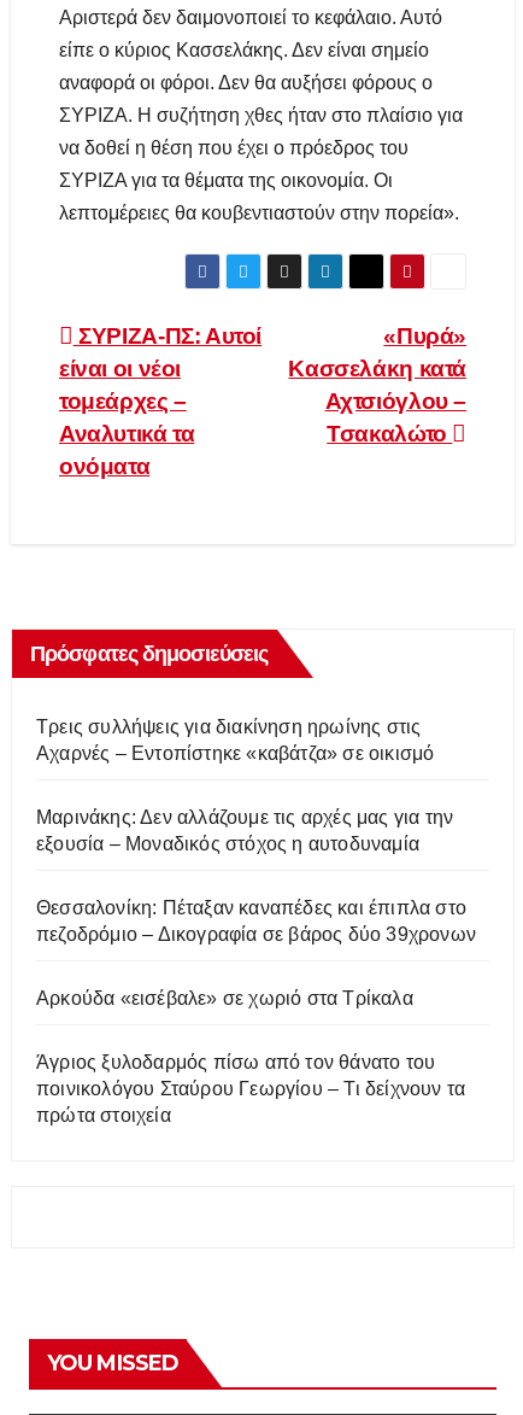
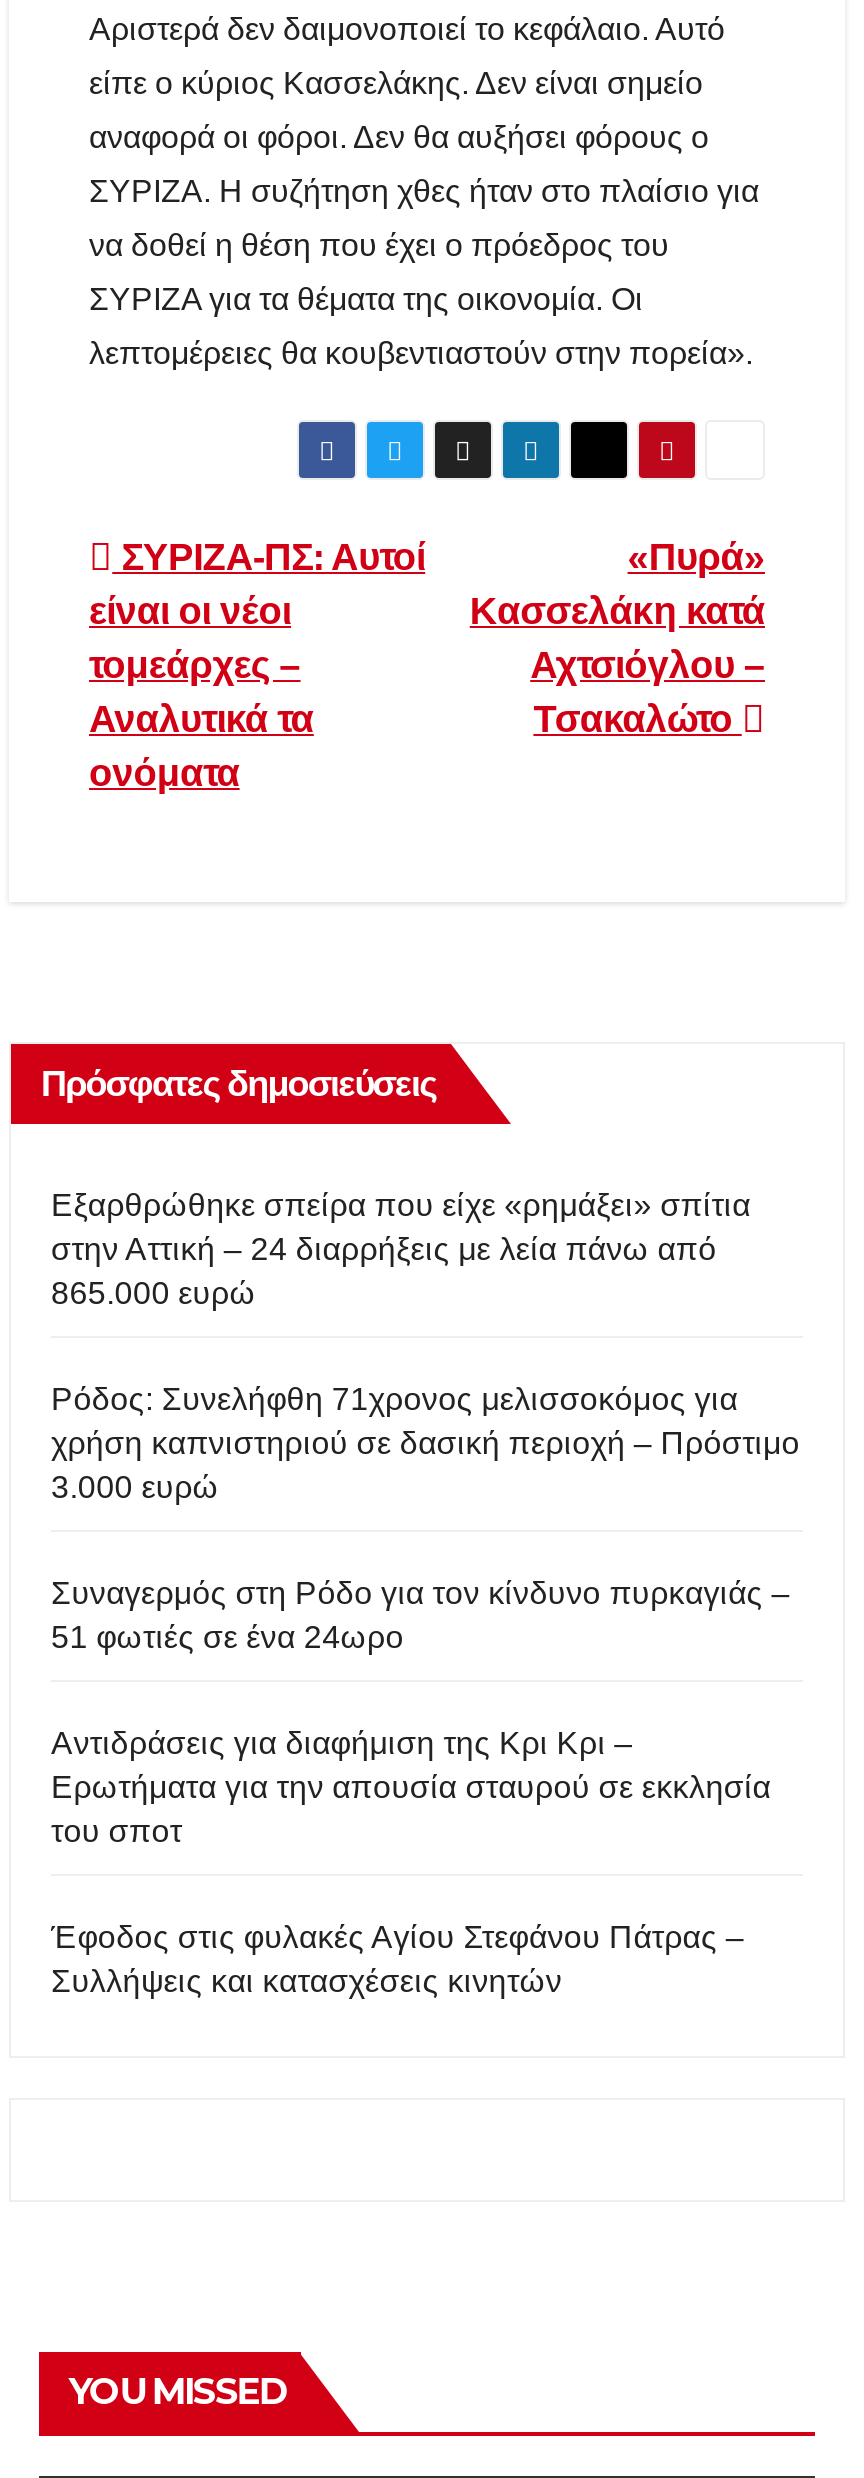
[36,717,434,764] Τρεις συλλήψεις για διακίνηση ηρωίνης στις | Αχαρνές – Εντοπίστηκε «καβάτζα» σε οικισμό -> [51,1189,751,1311] Εξαρθρώθηκε σπείρα που είχε «ρημάξει» σπίτια | στην Αττική – 24 διαρρήξεις με λεία πάνω από | 865.000 ευρώ
[36,808,453,855] Μαρινάκης: Δεν αλλάζουμε τις αρχές μας για την | εξουσία – Μοναδικός στόχος η αυτοδυναμία -> [51,1383,800,1505] Ρόδος: Συνελήφθη 71χρονος μελισσοκόμος για | χρήση καπνιστηριού σε δασική περιοχή – Πρόστιμο | 3.000 ευρώ
[36,898,476,945] Θεσσαλονίκη: Πέταξαν καναπέδες και έπιπλα στο | πεζοδρόμιο – Δικογραφία σε βάρος δύο 39χρονων -> [51,1577,790,1655] Συναγερμός στη Ρόδο για τον κίνδυνο πυρκαγιάς – | 51 φωτιές σε ένα 24ωρο
[36,988,413,1009] Αρκούδα «εισέβαλε» σε χωριό στα Τρίκαλα -> [51,1727,771,1849] Αντιδράσεις για διαφήμιση της Κρι Κρι – | Ερωτήματα για την απουσία σταυρού σε εκκλησία | του σποτ
[36,1052,465,1126] Άγριος ξυλοδαρμός πίσω από τον θάνατο του | ποινικολόγου Σταύρου Γεωργίου – Τι δείχνουν τα | πρώτα στοιχεία -> [51,1921,744,1999] Έφοδος στις φυλακές Αγίου Στεφάνου Πάτρας – | Συλλήψεις και κατασχέσεις κινητών

